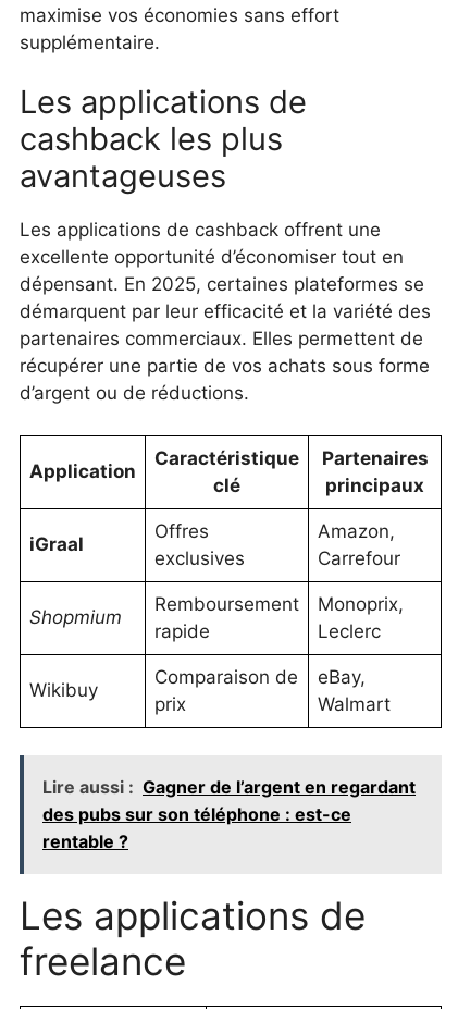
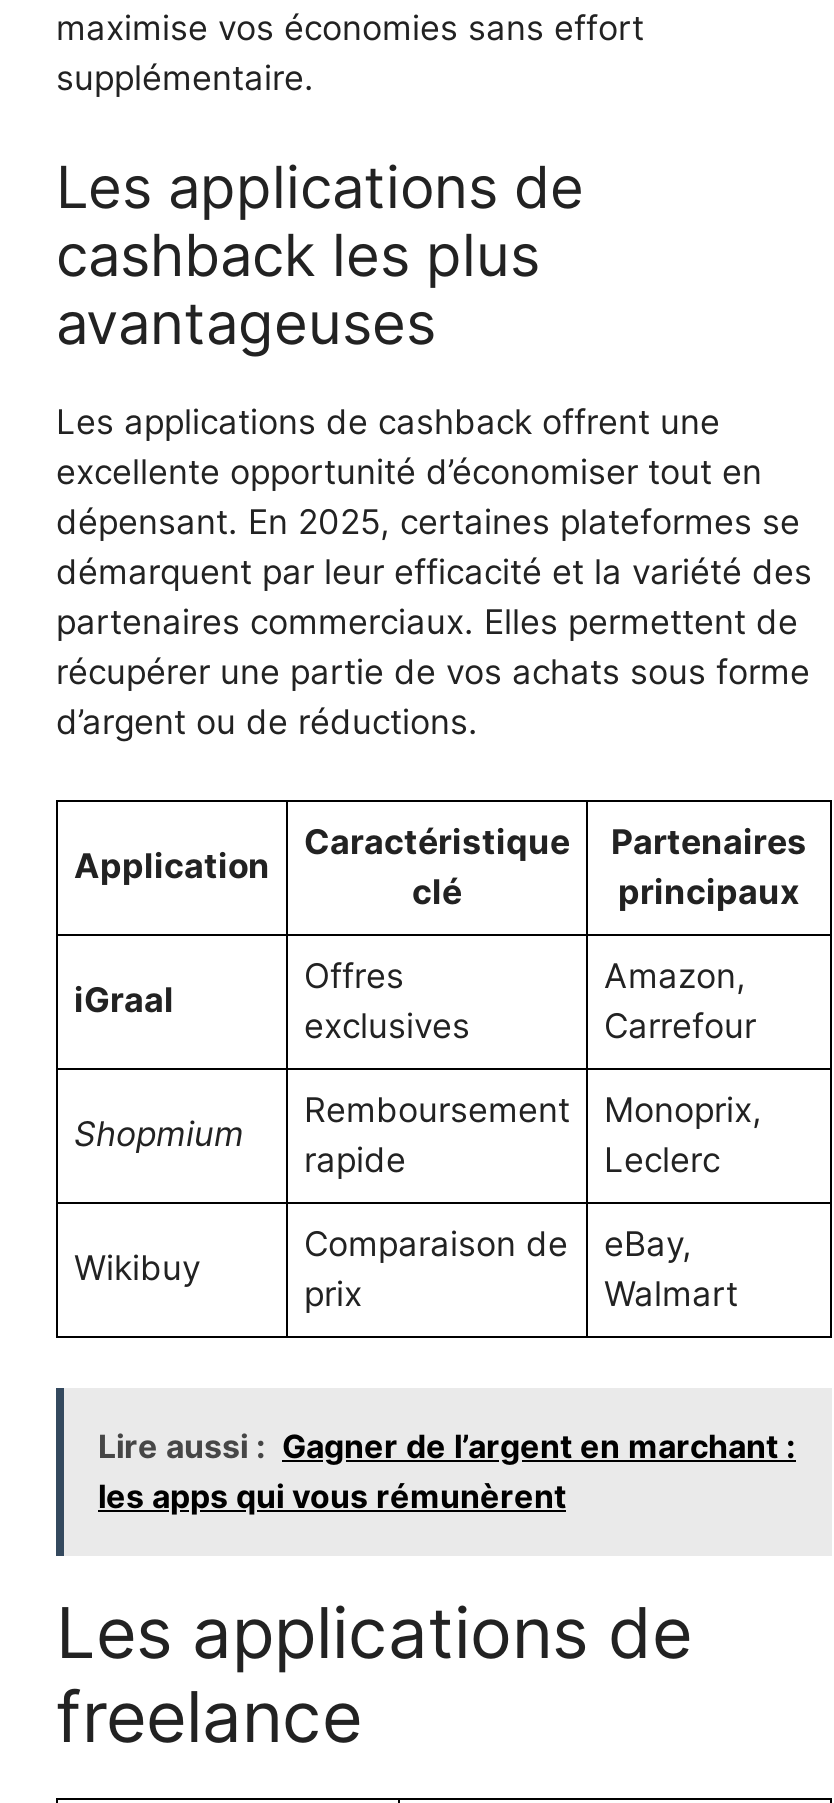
[42,776,416,852] Lire aussi : Gagner de l’argent en regardant | des pubs sur son téléphone : est-ce | rentable ? -> [98,1426,796,1516] Lire aussi : Gagner de l’argent en marchant : | les apps qui vous rémunèrent

